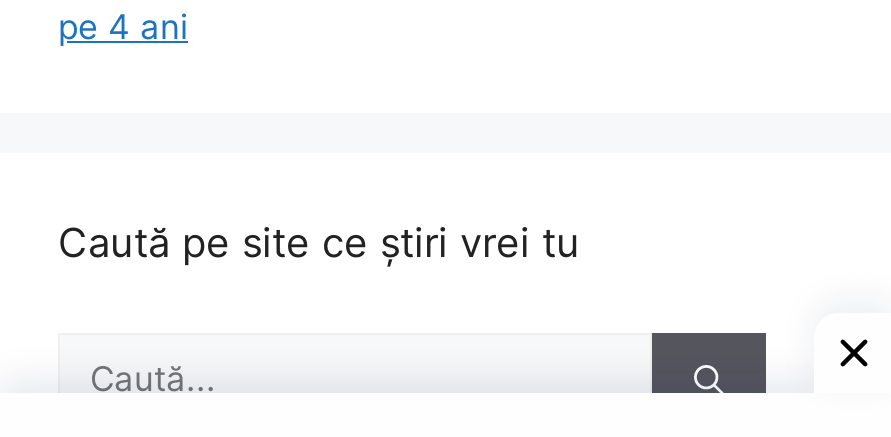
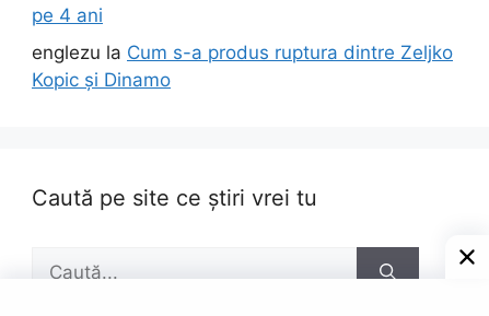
none -> [32,41,453,90] englezu la Cum s-a produs ruptura dintre Zeljko | Kopic și Dinamo

